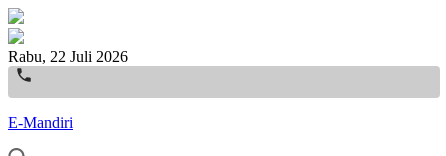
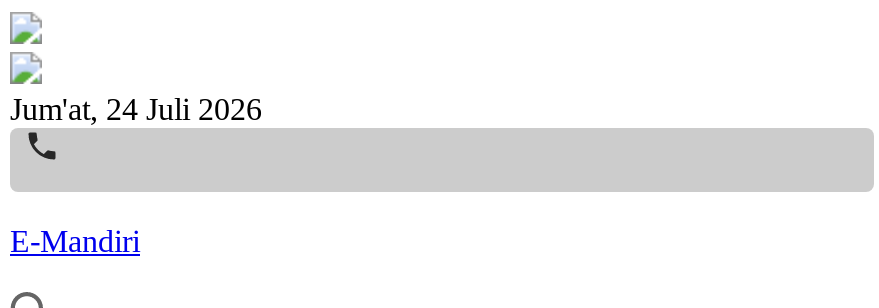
[8,48,128,65] Rabu, 22 Juli 2026 -> [10,92,262,126] Jum'at, 24 Juli 2026

